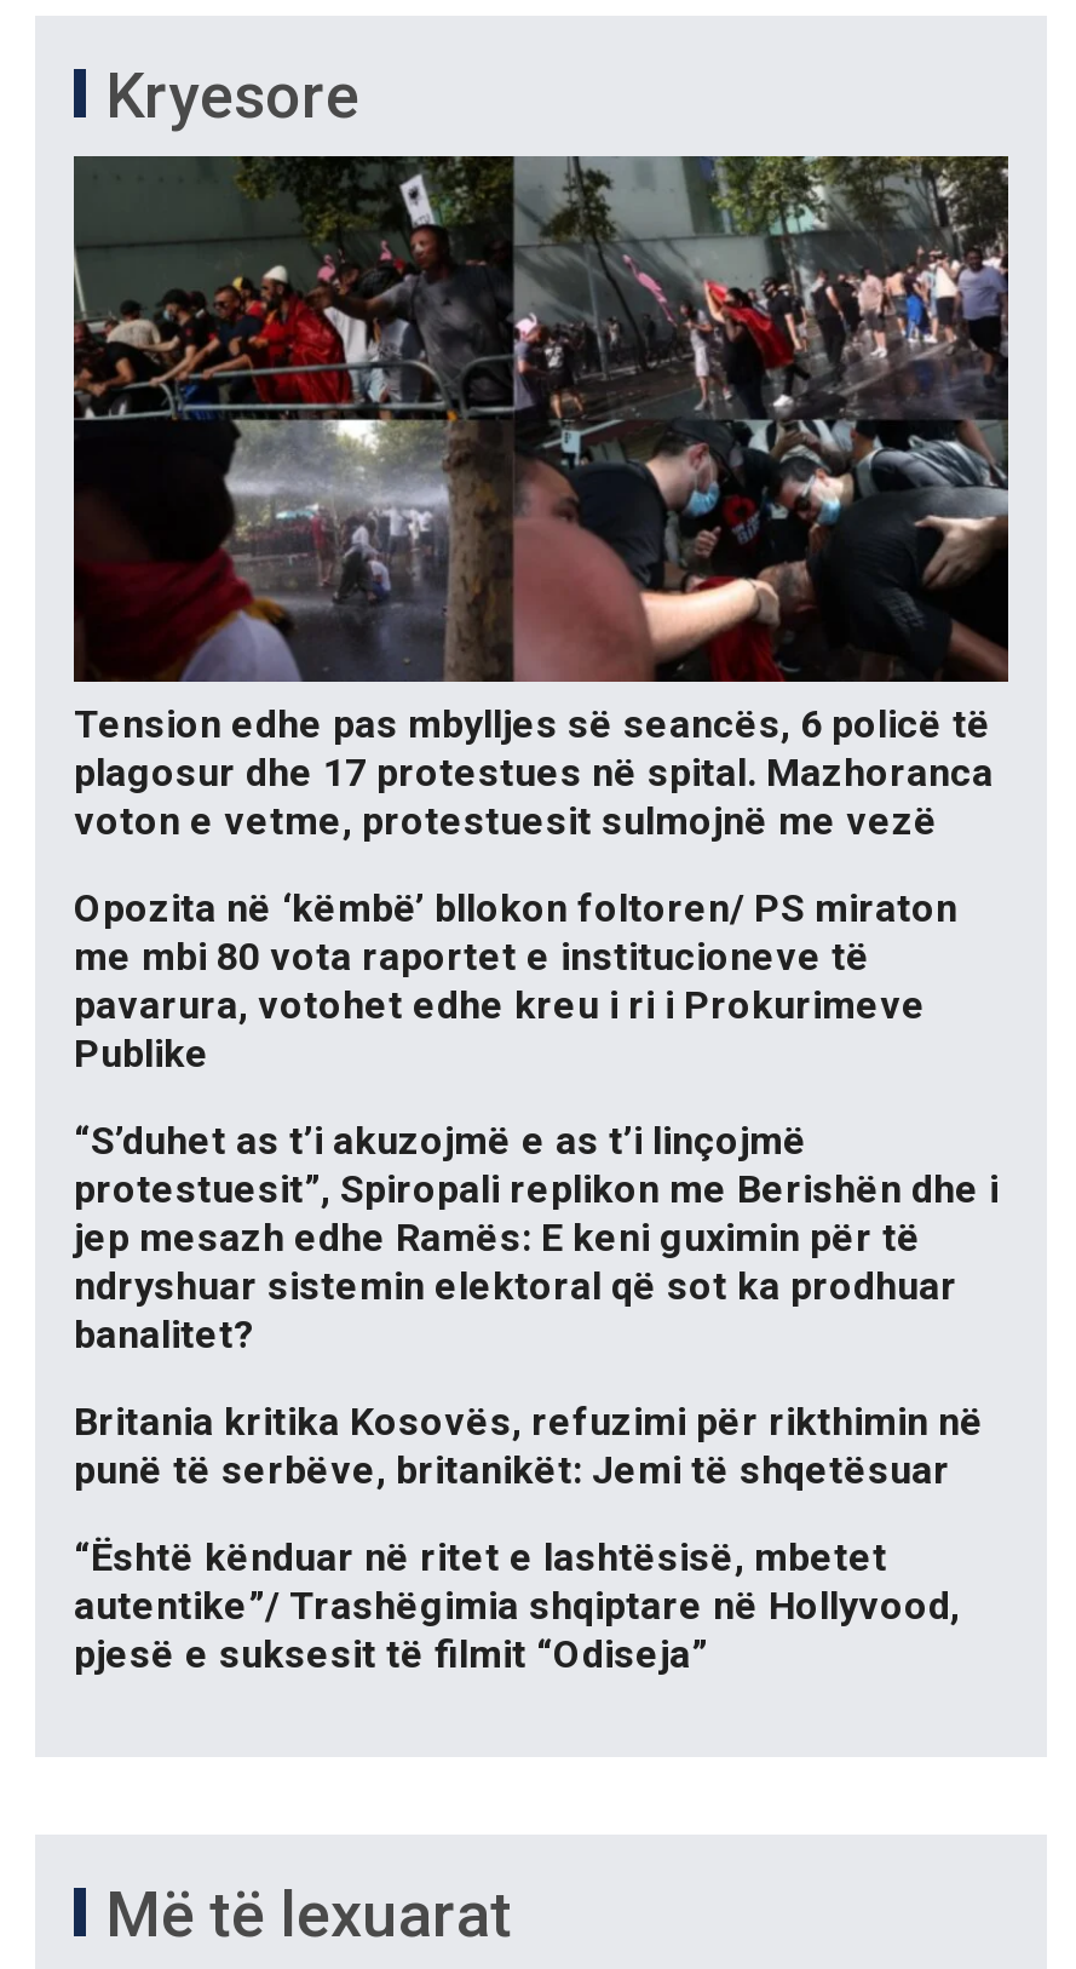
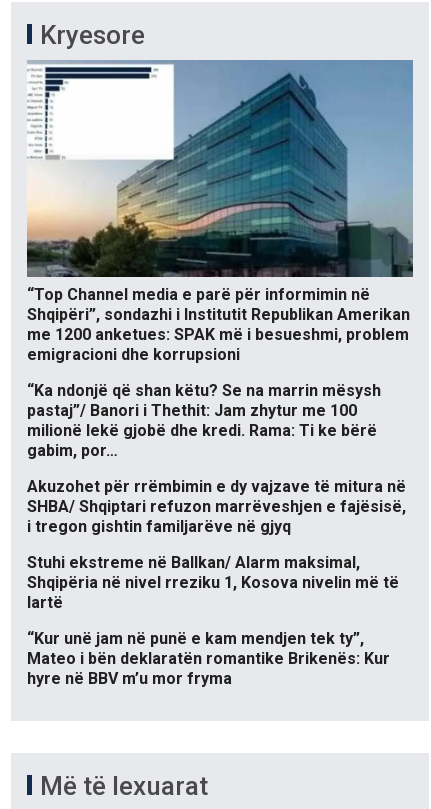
[71,154,1011,844] [image] | Tension edhe pas mbylljes së seancës, 6 policë të | plagosur dhe 17 protestues në spital. Mazhoranca | voton e vetme, protestuesit sulmojnë me vezë -> [27,60,414,364] [image] | “Top Channel media e parë për informimin në | Shqipëri”, sondazhi i Institutit Republikan Amerikan | me 1200 anketues: SPAK më i besueshmi, problem | emigracioni dhe korrupsioni
[74,885,957,1077] Opozita në ‘këmbë’ bllokon foltoren/ PS miraton | me mbi 80 vota raportet e institucioneve të | pavarura, votohet edhe kreu i ri i Prokurimeve | Publike -> [27,381,381,460] “Ka ndonjë që shan këtu? Se na marrin mësysh | pastaj”/ Banori i Thethit: Jam zhytur me 100 | milionë lekë gjobë dhe kredi. Rama: Ti ke bërë | gabim, por…
[74,1118,999,1358] “S’duhet as t’i akuzojmë e as t’i linçojmë | protestuesit”, Spiropali replikon me Berishën dhe i | jep mesazh edhe Ramës: E keni guximin për të | ndryshuar sistemin elektoral që sot ka prodhuar | banalitet? -> [27,477,406,536] Akuzohet për rrëmbimin e dy vajzave të mitura në | SHBA/ Shqiptari refuzon marrëveshjen e fajësisë, | i tregon gishtin familjarëve në gjyq
[74,1399,984,1493] Britania kritika Kosovës, refuzimi për rikthimin në | punë të serbëve, britanikët: Jemi të shqetësuar -> [27,553,399,612] Stuhi ekstreme në Ballkan/ Alarm maksimal, | Shqipëria në nivel rreziku 1, Kosova nivelin më të | lartë
[74,1535,960,1677] “Është kënduar në ritet e lashtësisë, mbetet | autentike”/ Trashëgimia shqiptare në Hollyvood, | pjesë e suksesit të filmit “Odiseja” -> [27,629,390,688] “Kur unë jam në punë e kam mendjen tek ty”, | Mateo i bën deklaratën romantike Brikenës: Kur | hyre në BBV m’u mor fryma

